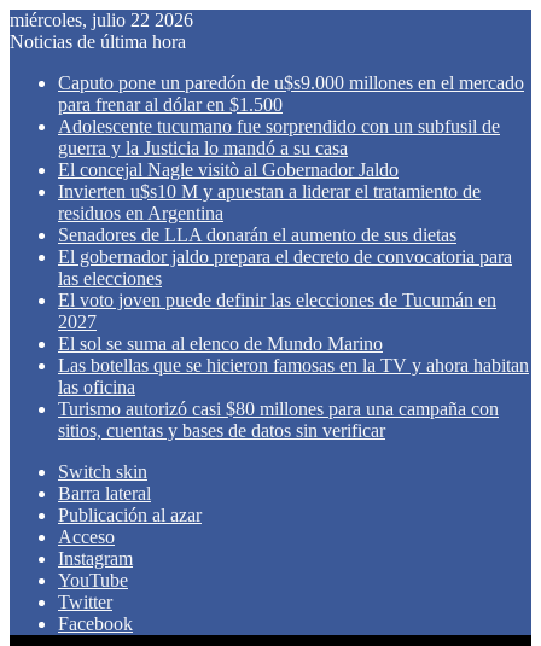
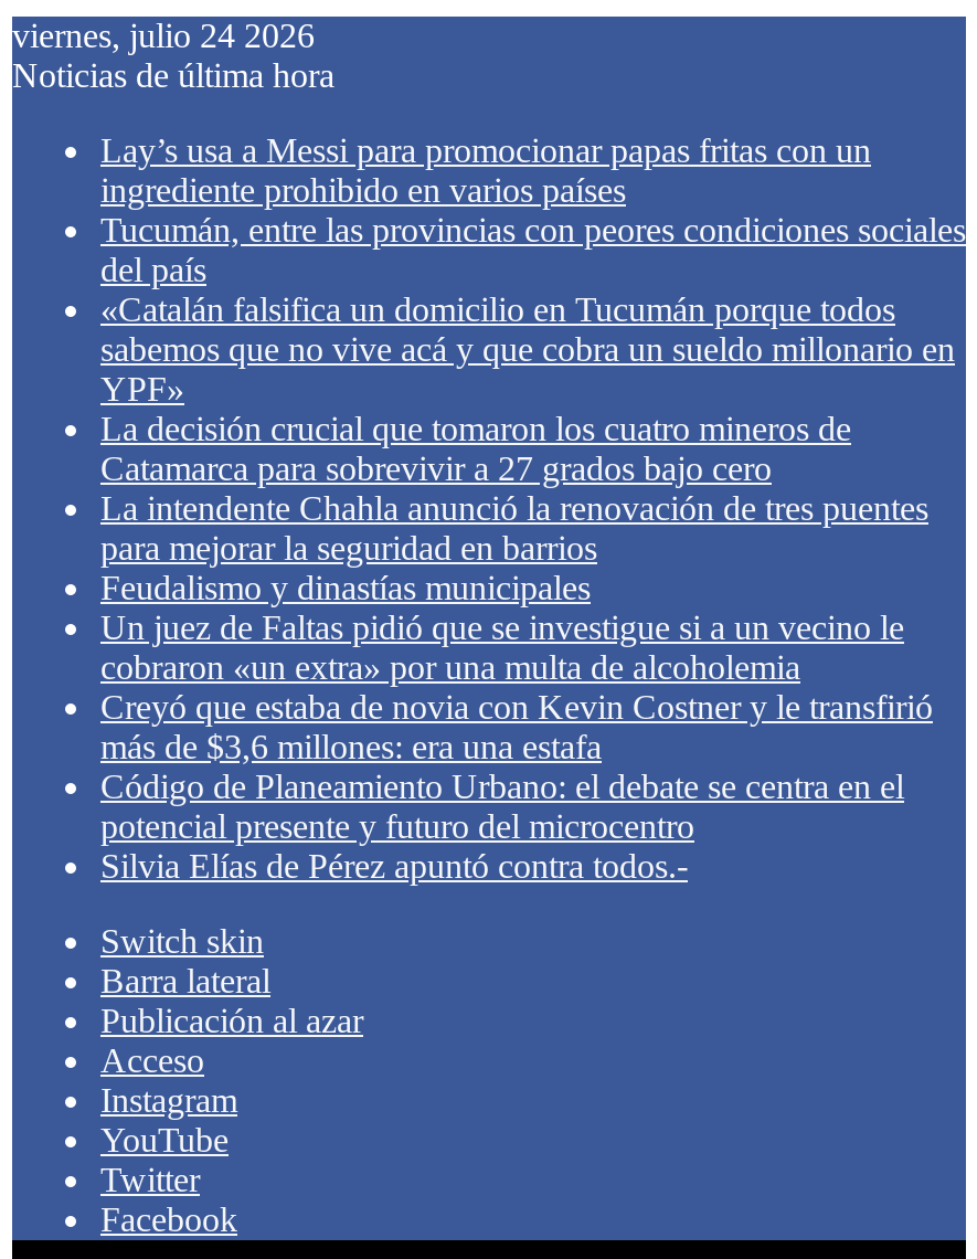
[10,10,193,30] miércoles, julio 22 2026 -> [12,17,315,54] viernes, julio 24 2026
[58,72,529,441] Caputo pone un paredón de u$s9.000 millones en el mercado | para frenar al dólar en $1.500 | Adolescente tucumano fue sorprendido con un subfusil de | guerra y la Justicia lo mandó a su casa | El concejal Nagle visitò al Gobernador Jaldo | Invierten u$s10 M y apuestan a liderar el tratamiento de | residuos en Argentina | Senadores de LLA donarán el aumento de sus dietas | El gobernador jaldo prepara el decreto de convocatoria para | las elecciones | El voto joven puede definir las elecciones de Tucumán en | 2027 | El sol se suma al elenco de Mundo Marino | Las botellas que se hicieron famosas en la TV y ahora habitan | las oficina | Turismo autorizó casi $80 millones para una campaña con | sitios, cuentas y bases de datos sin verificar -> [100,131,966,885] Lay’s usa a Messi para promocionar papas fritas con un | ingrediente prohibido en varios países | Tucumán, entre las provincias con peores condiciones sociales | del país | «Catalán falsifica un domicilio en Tucumán porque todos | sabemos que no vive acá y que cobra un sueldo millonario en | YPF» | La decisión crucial que tomaron los cuatro mineros de | Catamarca para sobrevivir a 27 grados bajo cero | La intendente Chahla anunció la renovación de tres puentes | para mejorar la seguridad en barrios | Feudalismo y dinastías municipales | Un juez de Faltas pidió que se investigue si a un vecino le | cobraron «un extra» por una multa de alcoholemia | Creyó que estaba de novia con Kevin Costner y le transfirió | más de $3,6 millones: era una estafa | Código de Planeamiento Urbano: el debate se centra en el | potencial presente y futuro del microcentro | Silvia Elías de Pérez apuntó contra todos.-

